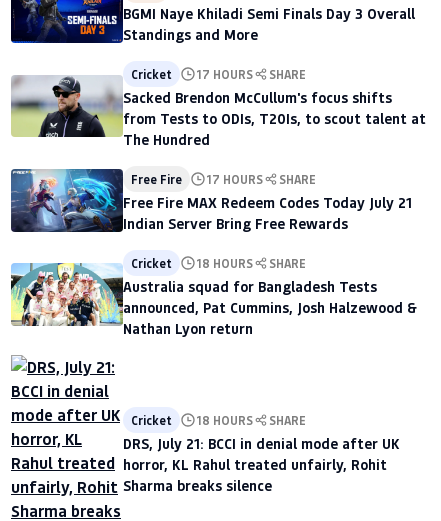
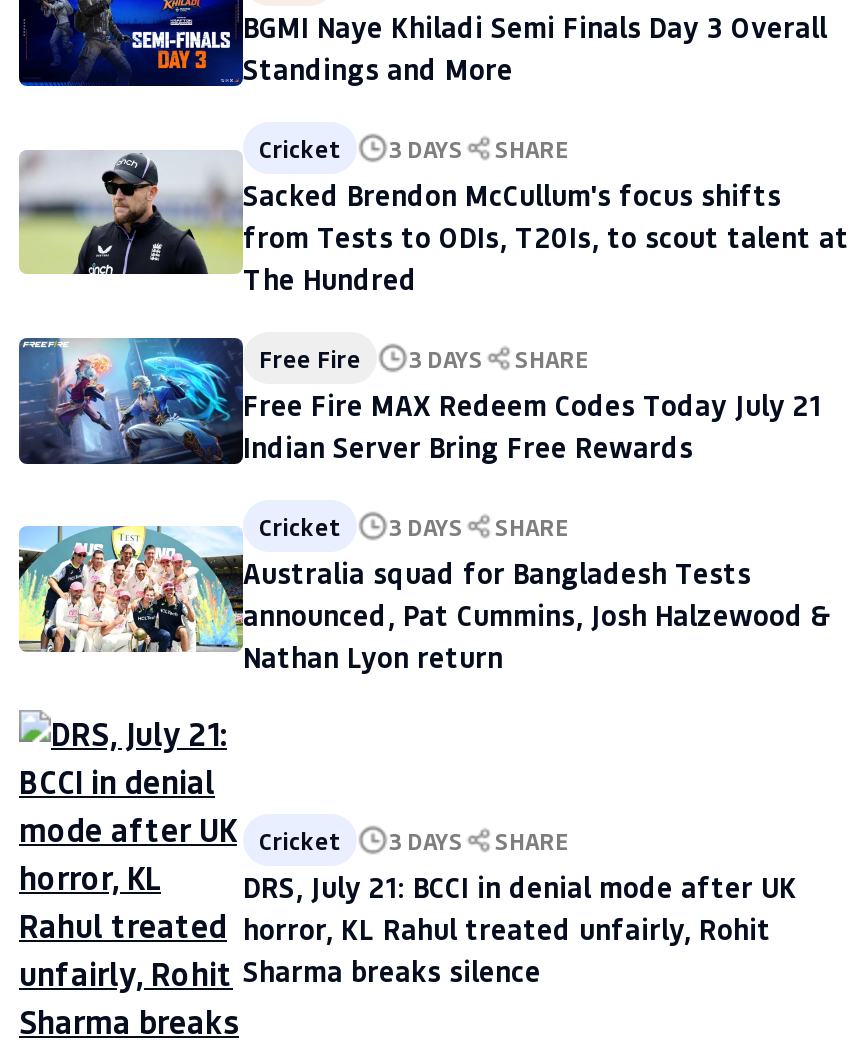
[131,66,306,82] Cricket 17 HOURS SHARE -> [259,133,569,165] Cricket 3 DAYS SHARE
[131,171,316,187] Free Fire 17 HOURS SHARE -> [259,343,589,375] Free Fire 3 DAYS SHARE
[131,255,306,271] Cricket 18 HOURS SHARE -> [259,511,569,543] Cricket 3 DAYS SHARE
[131,412,306,428] Cricket 18 HOURS SHARE -> [259,824,569,856] Cricket 3 DAYS SHARE

